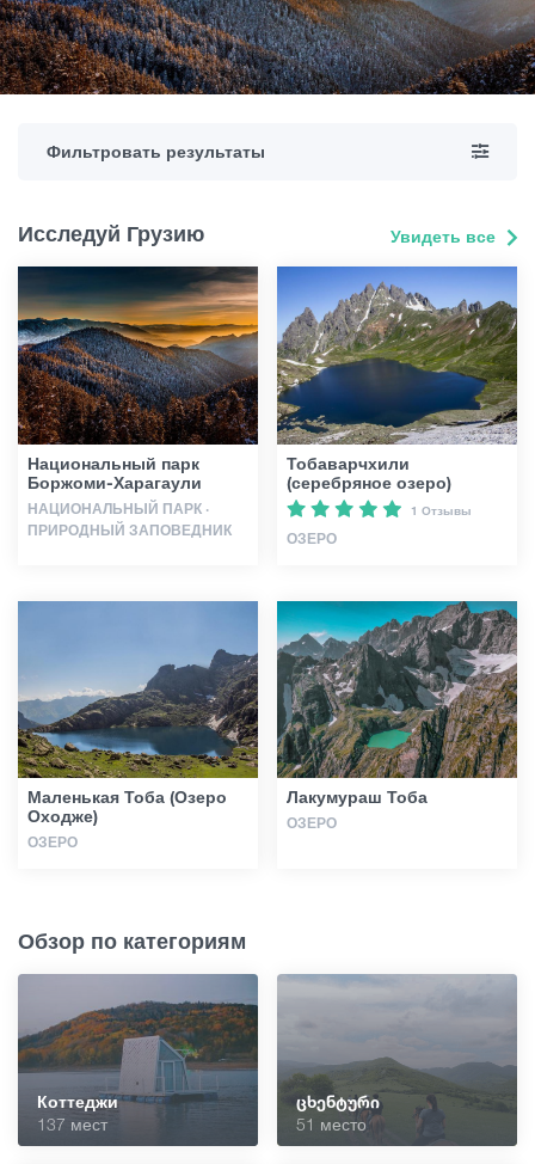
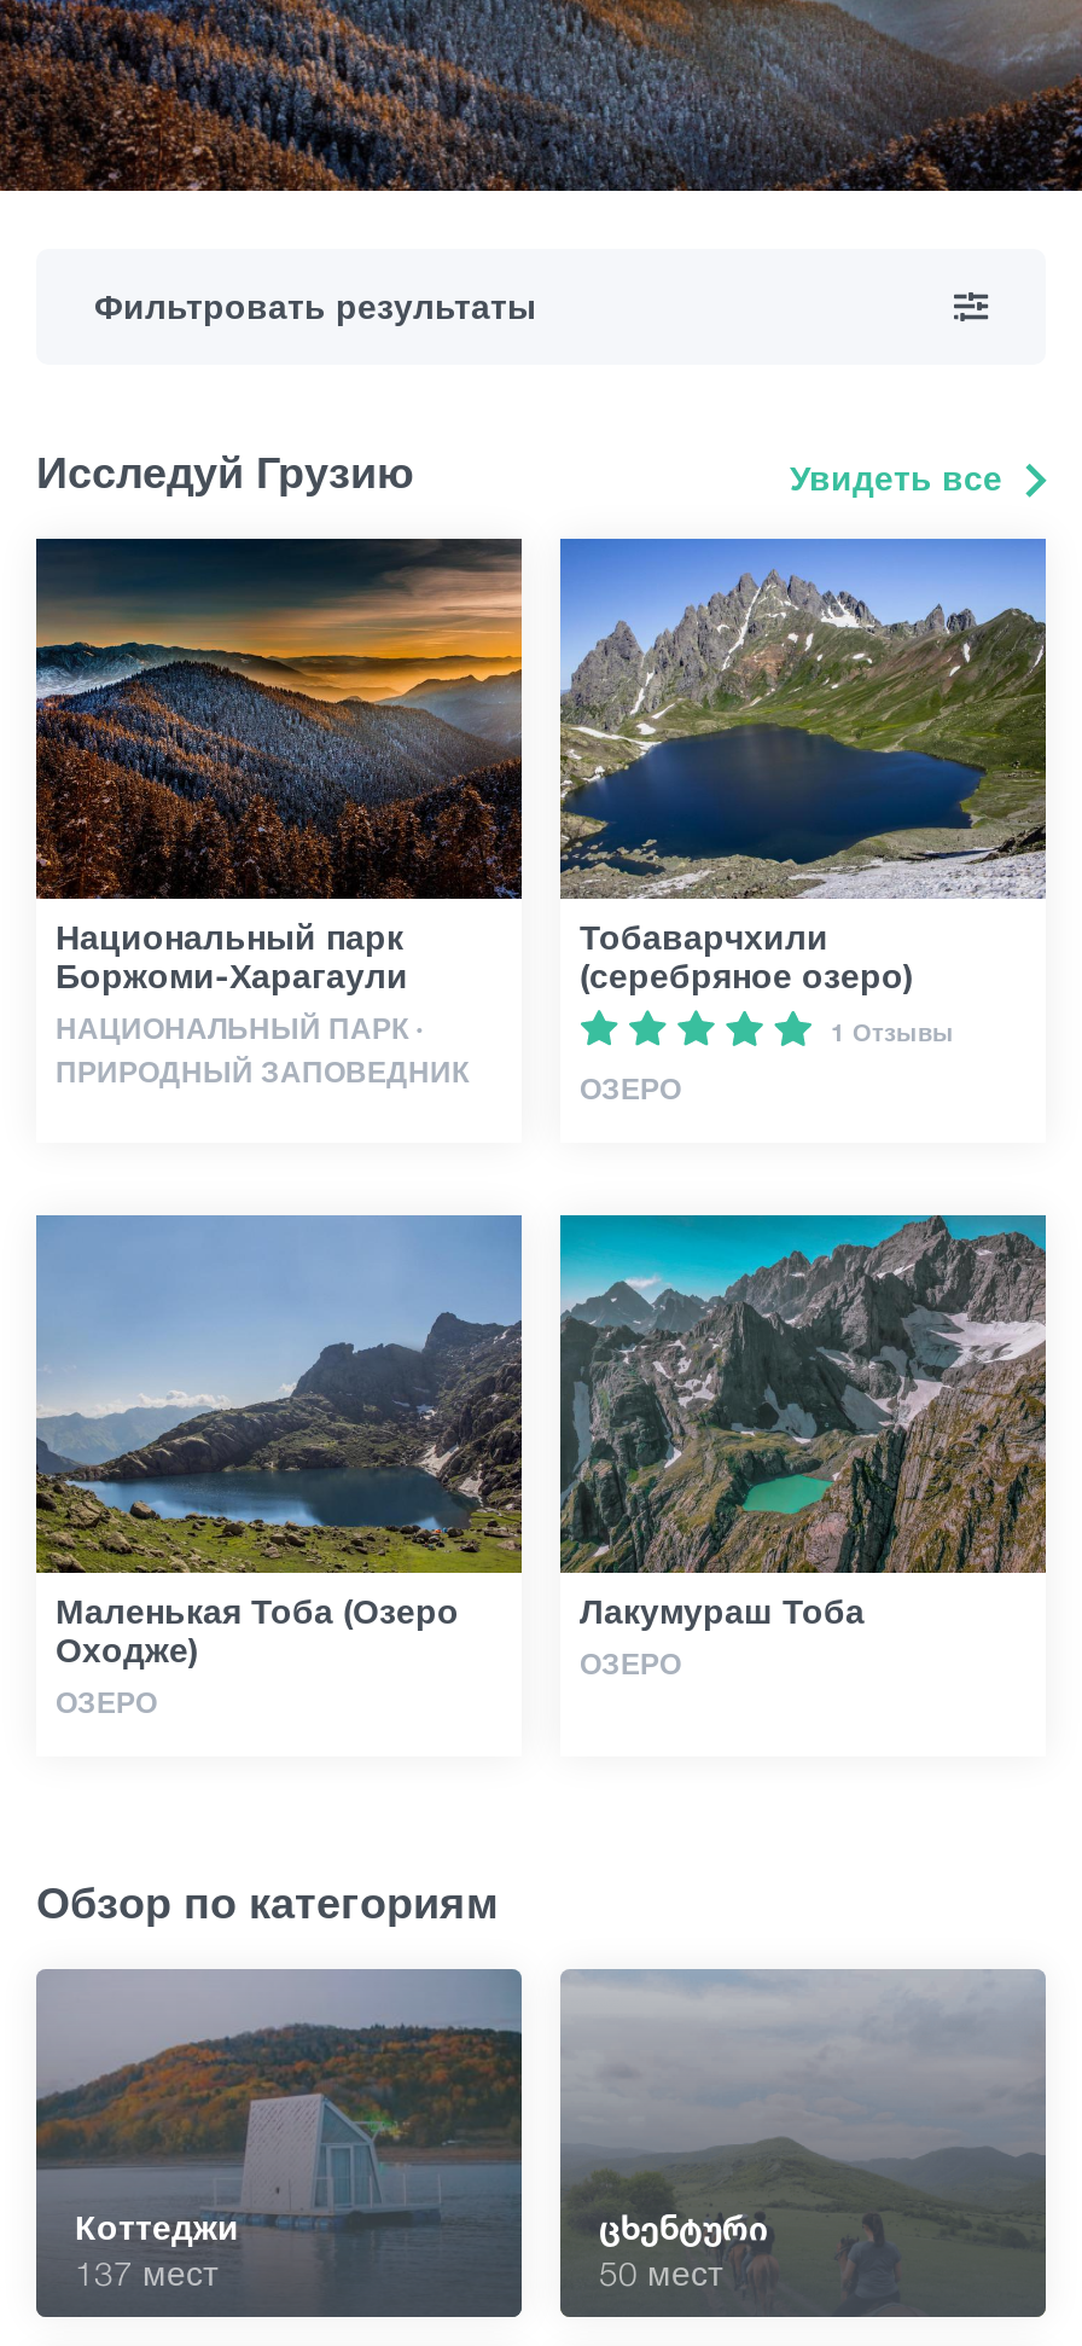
[296,1114,367,1134] 51 место -> [599,2251,722,2292] 50 мест

